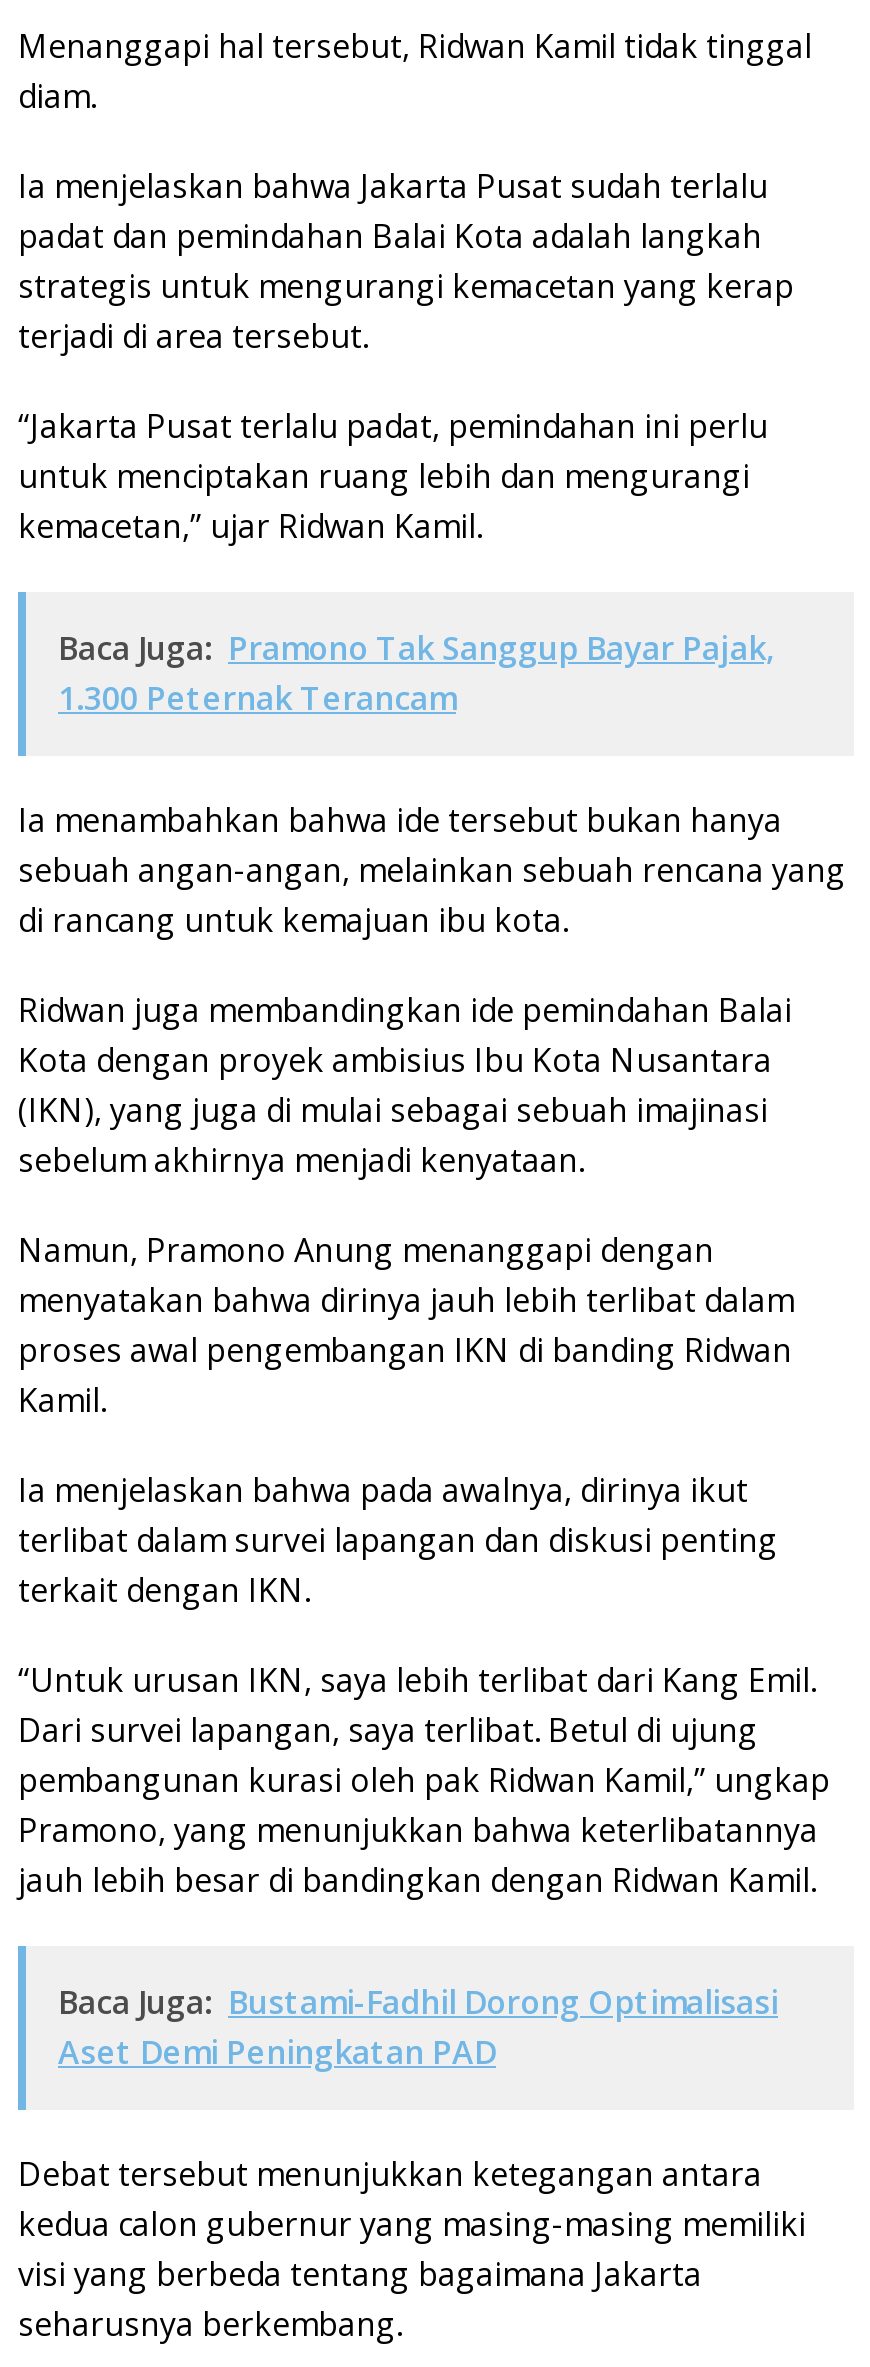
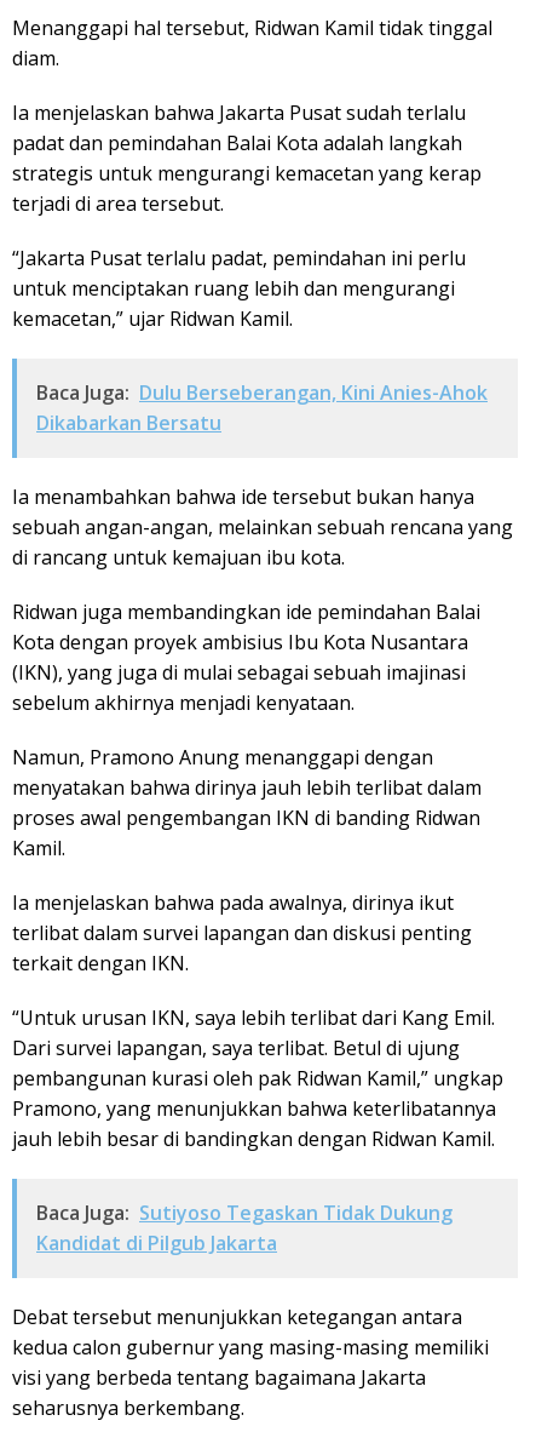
[58,626,774,720] Baca Juga: Pramono Tak Sanggup Bayar Pajak, | 1.300 Peternak Terancam -> [36,379,488,436] Baca Juga: Dulu Berseberangan, Kini Anies-Ahok | Dikabarkan Bersatu
[58,1980,778,2074] Baca Juga: Bustami-Fadhil Dorong Optimalisasi | Aset Demi Peningkatan PAD -> [36,1199,453,1256] Baca Juga: Sutiyoso Tegaskan Tidak Dukung | Kandidat di Pilgub Jakarta

